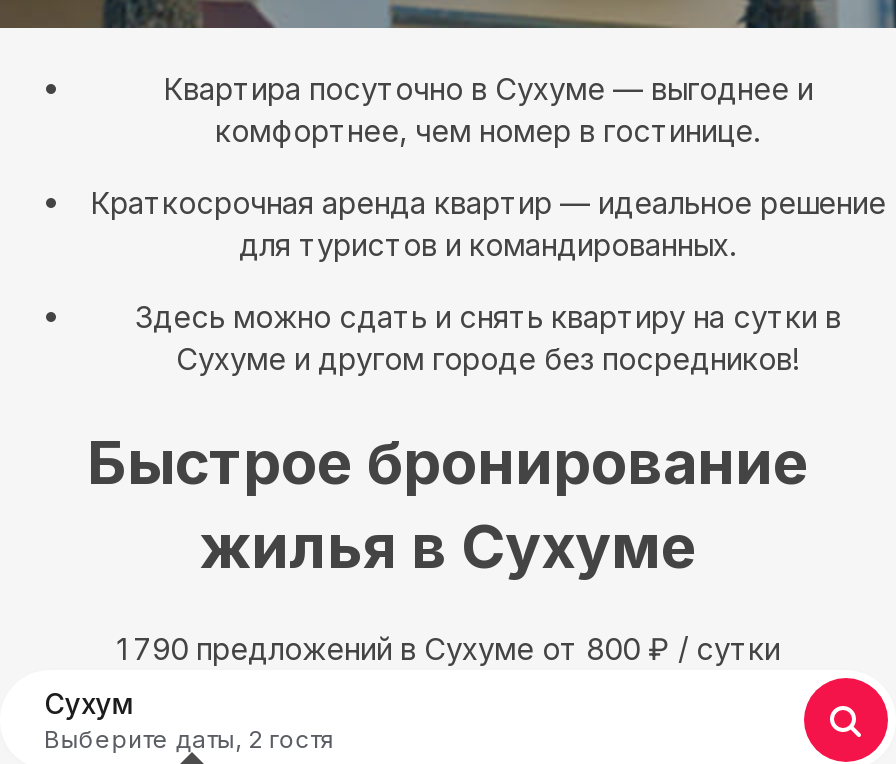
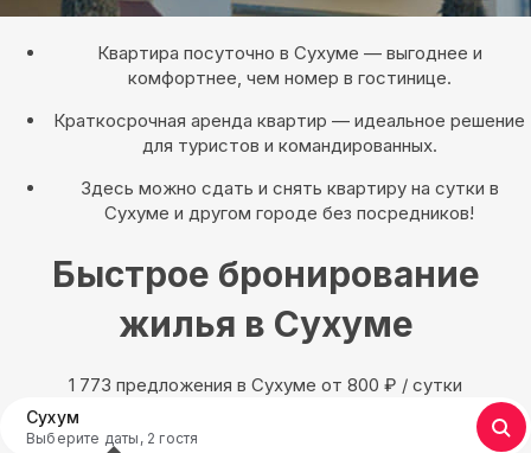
[116,630,780,668] 1 790 предложений в Сухуме oт 800 ₽ / сутки -> [69,374,462,396] 1 773 предложения в Сухуме oт 800 ₽ / сутки

